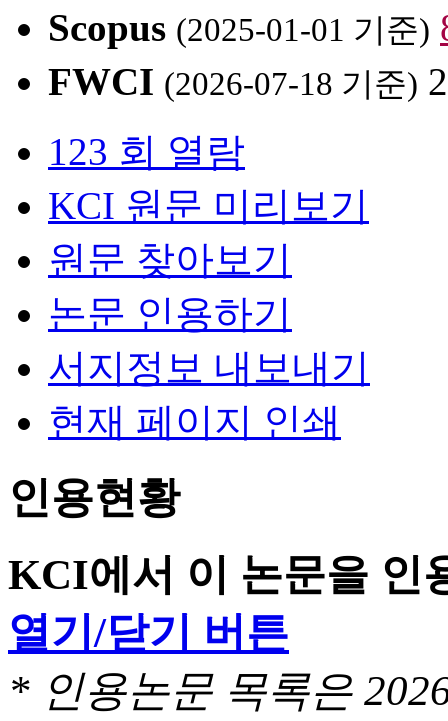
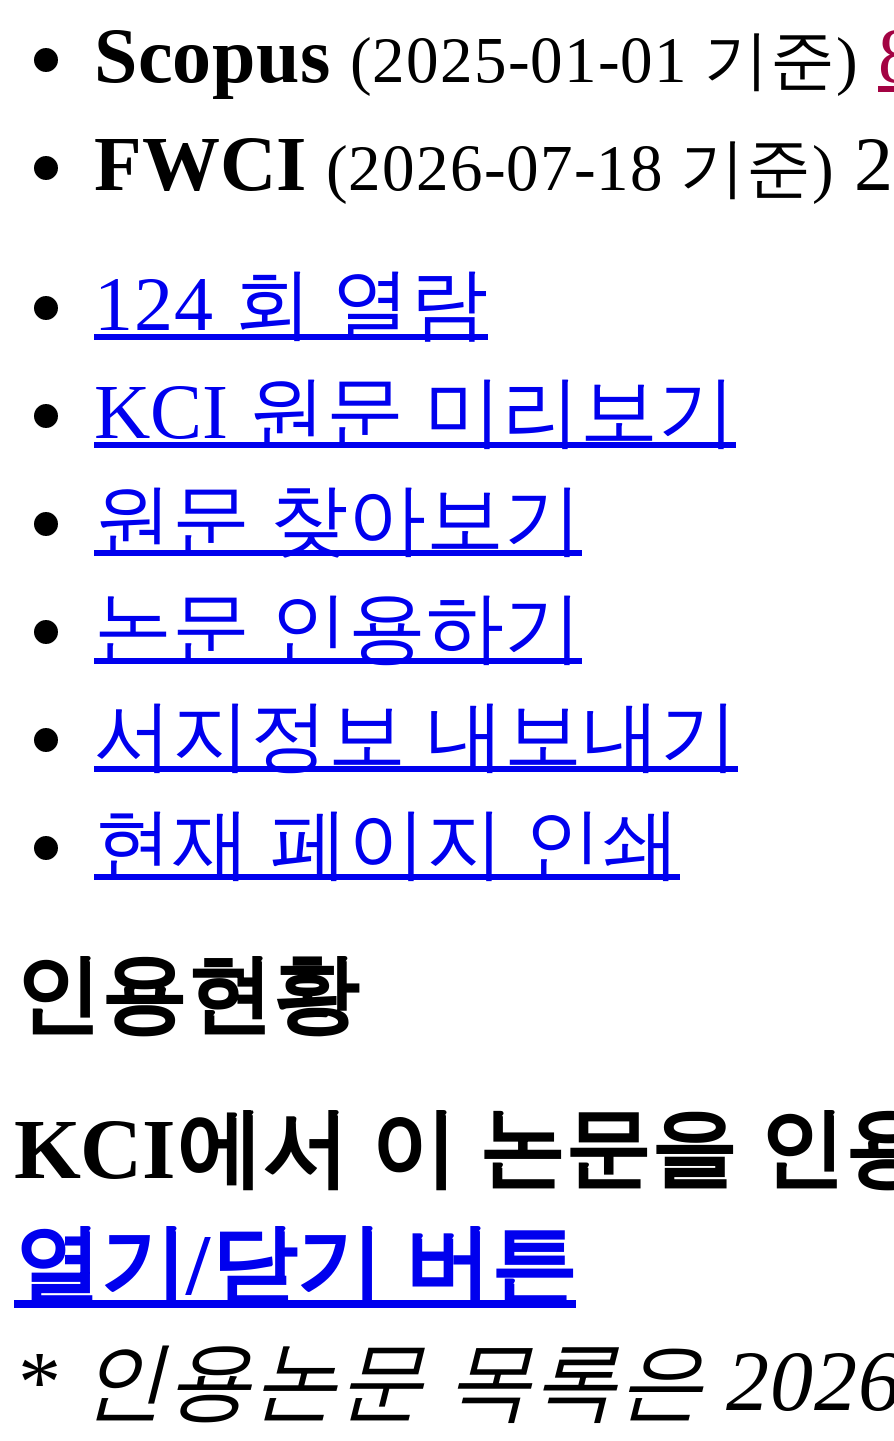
[48,130,245,173] 123 회 열람 -> [94,259,488,345] 124 회 열람

